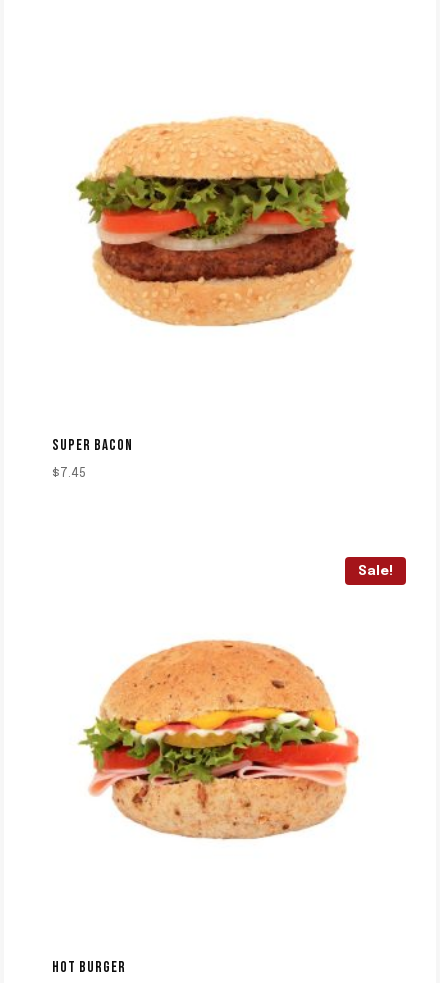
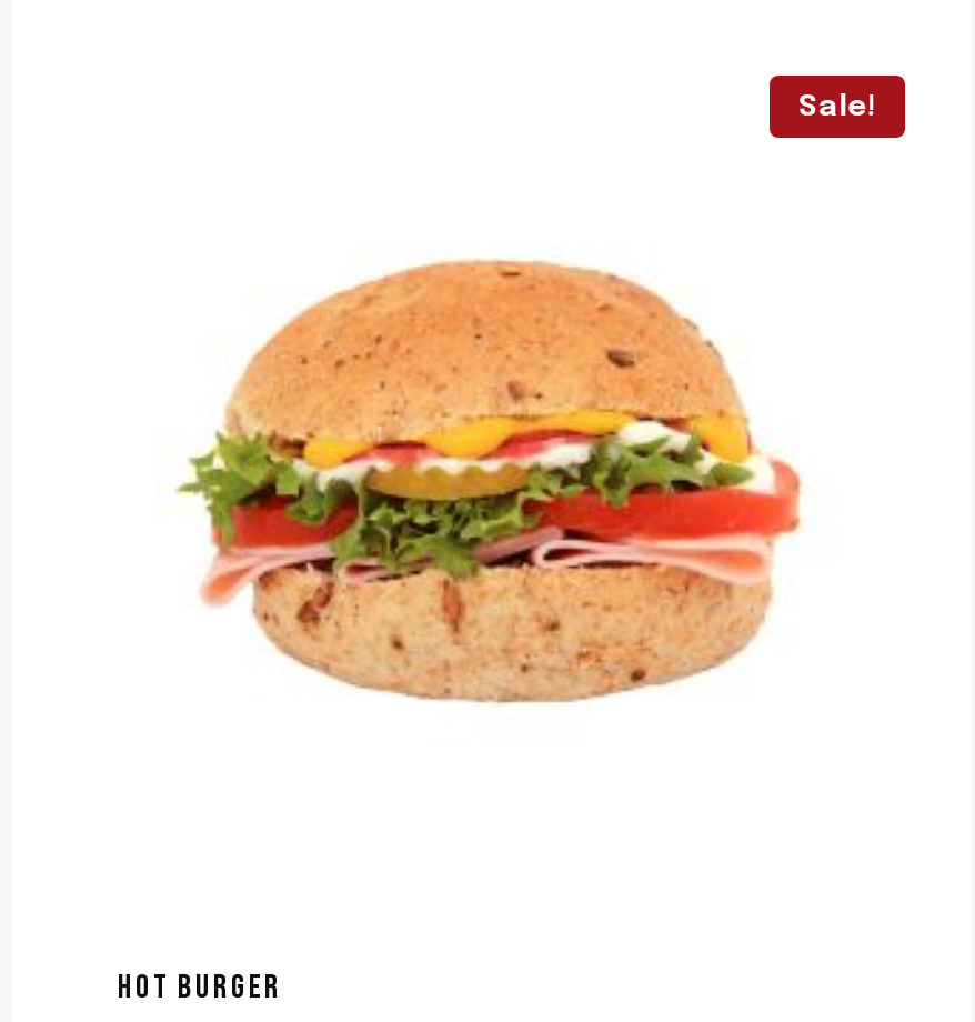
[75,118,354,327] [image] -> none
[51,435,132,479] SUPER BACON | $7.45 -> none

